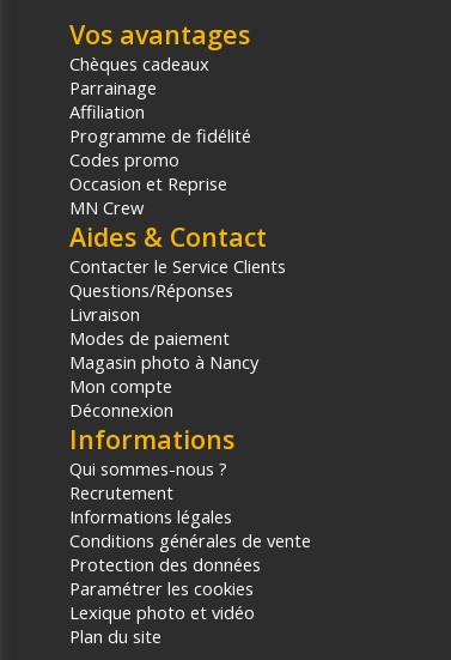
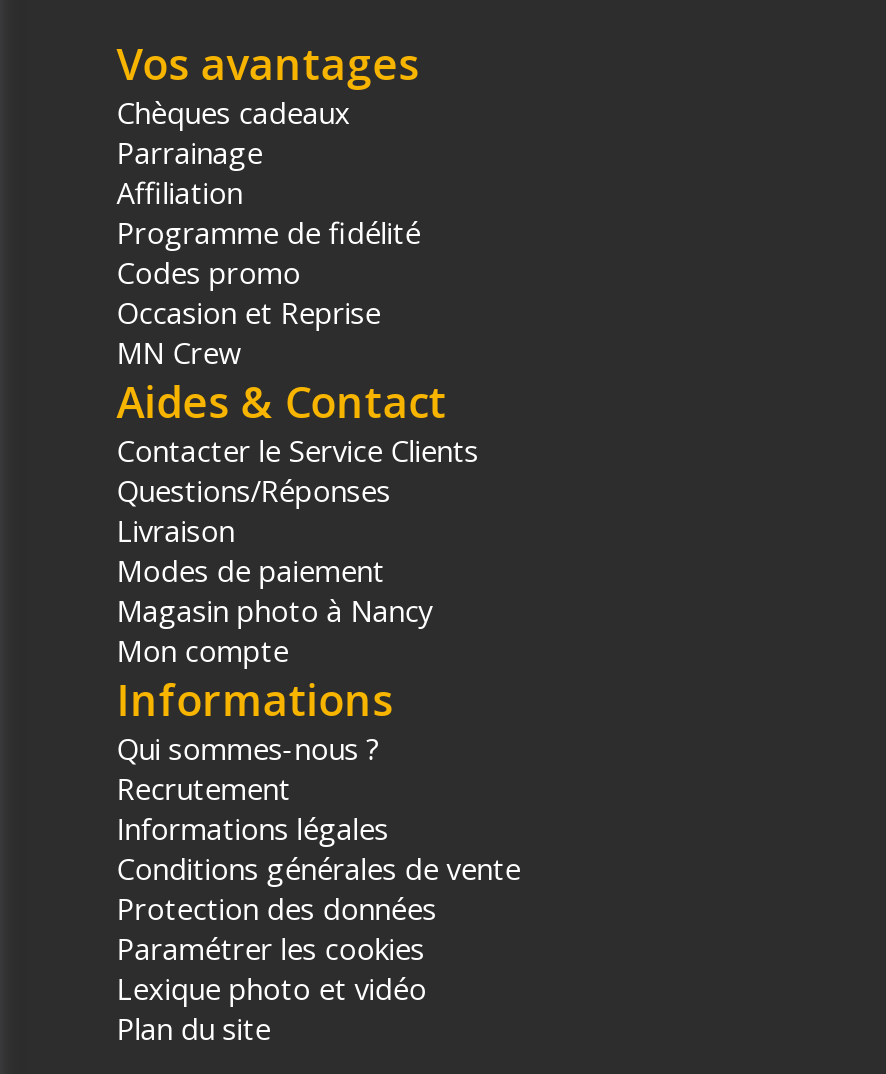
[70,397,174,421] Déconnexion -> none

